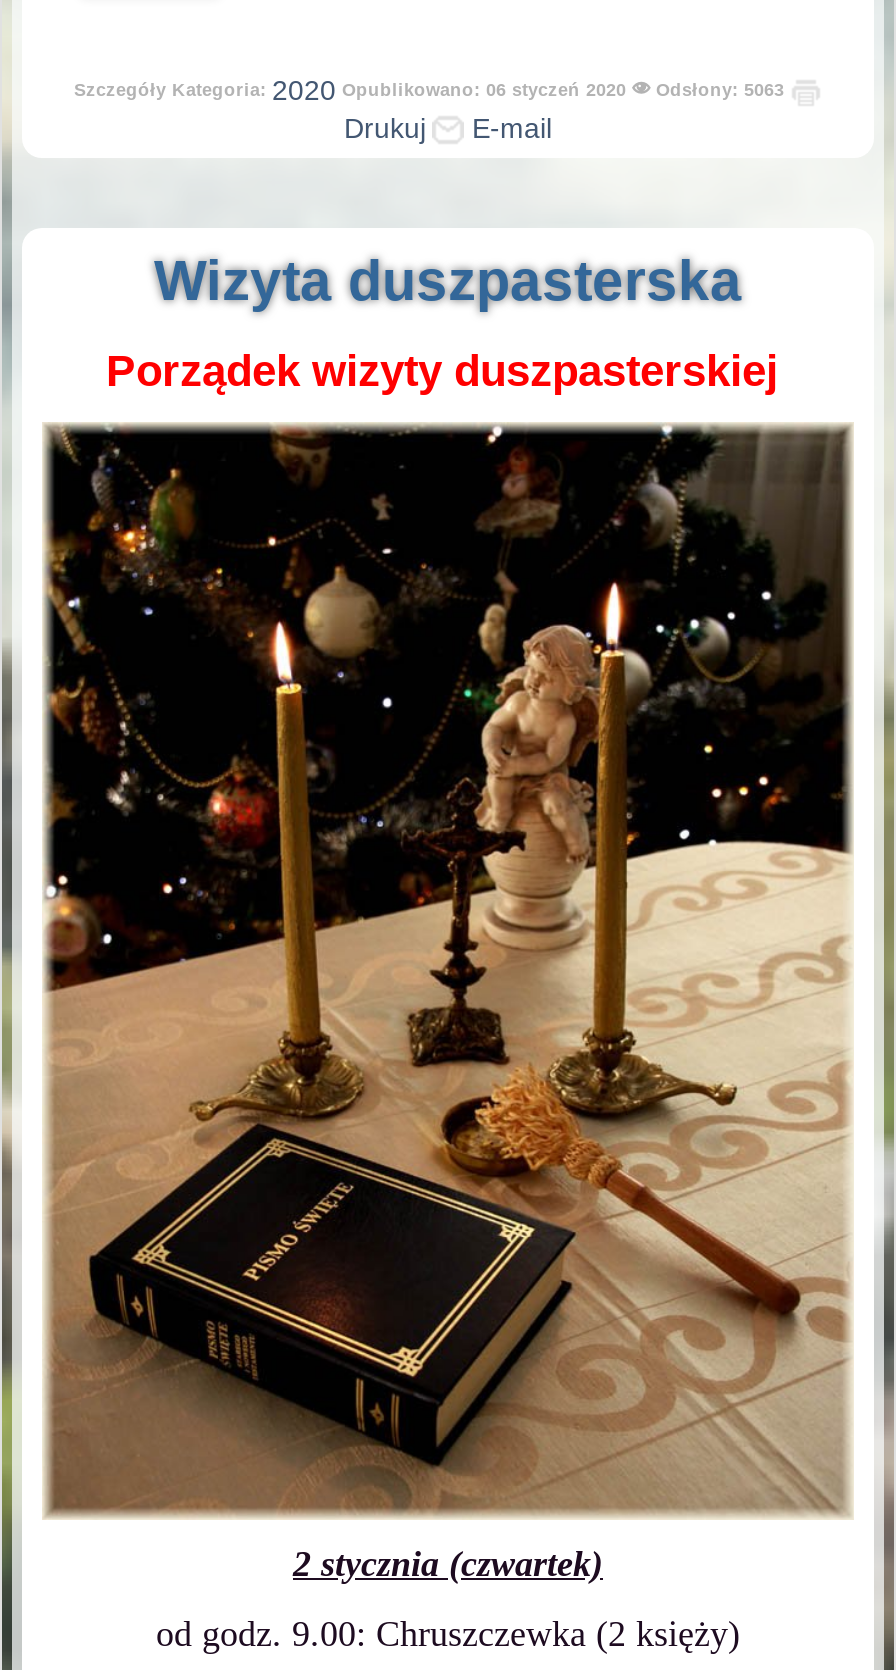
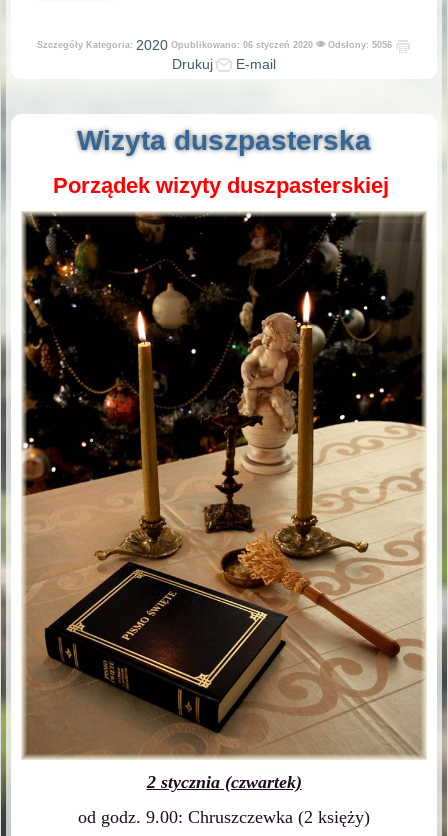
[74,74,784,106] Szczegóły Kategoria: 2020 Opublikowano: 06 styczeń 2020 Odsłony: 5063 -> [37,37,392,53] Szczegóły Kategoria: 2020 Opublikowano: 06 styczeń 2020 Odsłony: 5056

